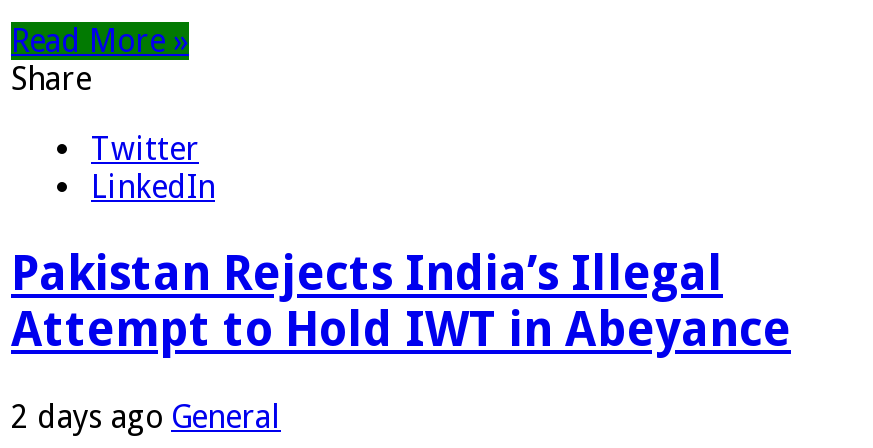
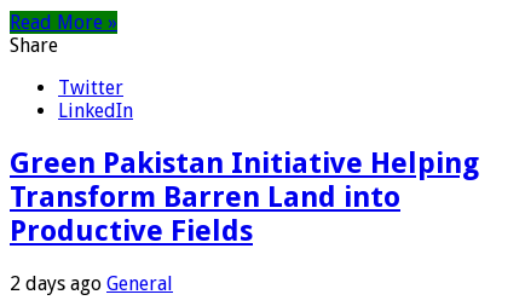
[11,245,791,357] Pakistan Rejects India’s Illegal | Attempt to Hold IWT in Abeyance -> [10,146,479,248] Green Pakistan Initiative Helping | Transform Barren Land into | Productive Fields

